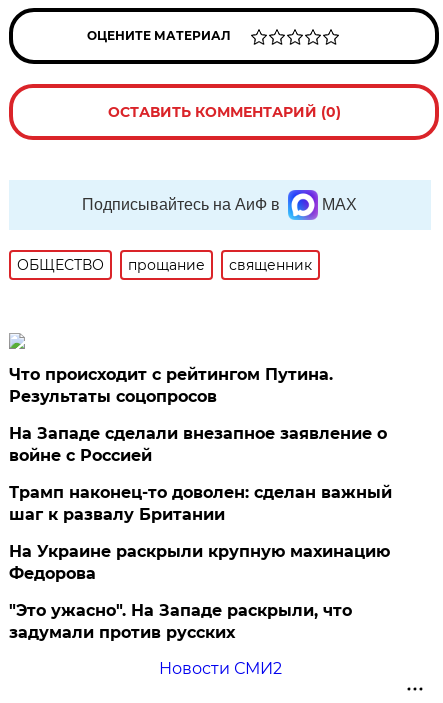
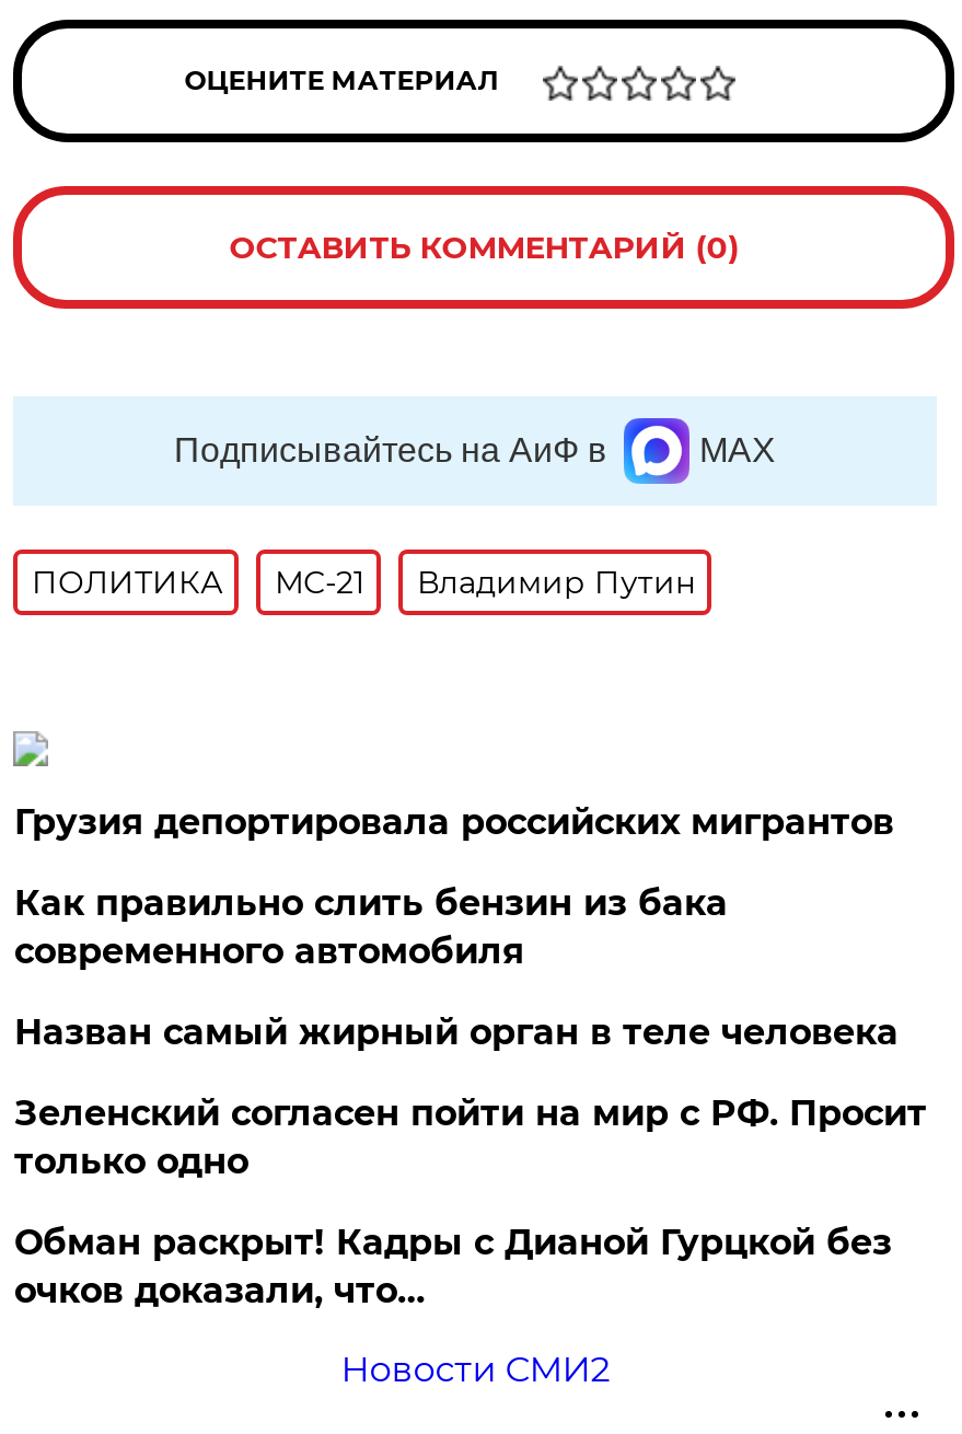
[17,256,312,274] ОБЩЕСТВО | прощание | священник -> [32,563,695,602] ПОЛИТИКА | МС-21 | Владимир Путин
[9,365,333,406] Что происходит с рейтингом Путина. | Результаты соцопросов -> [14,801,894,843] Грузия депортировала российских мигрантов
[9,424,387,465] На Западе сделали внезапное заявление о | войне с Россией -> [14,882,728,972] Как правильно слить бензин из бака | современного автомобиля
[9,483,392,524] Трамп наконец-то доволен: сделан важный | шаг к развалу Британии -> [14,1011,898,1053] Назван самый жирный орган в теле человека
[9,542,390,583] На Украине раскрыли крупную махинацию | Федорова -> [14,1092,927,1182] Зеленский согласен пойти на мир с РФ. Просит | только одно
[9,601,352,642] "Это ужасно". На Западе раскрыли, что | задумали против русских -> [14,1222,892,1311] Обман раскрыт! Кадры с Дианой Гурцкой без | очков доказали, что…

